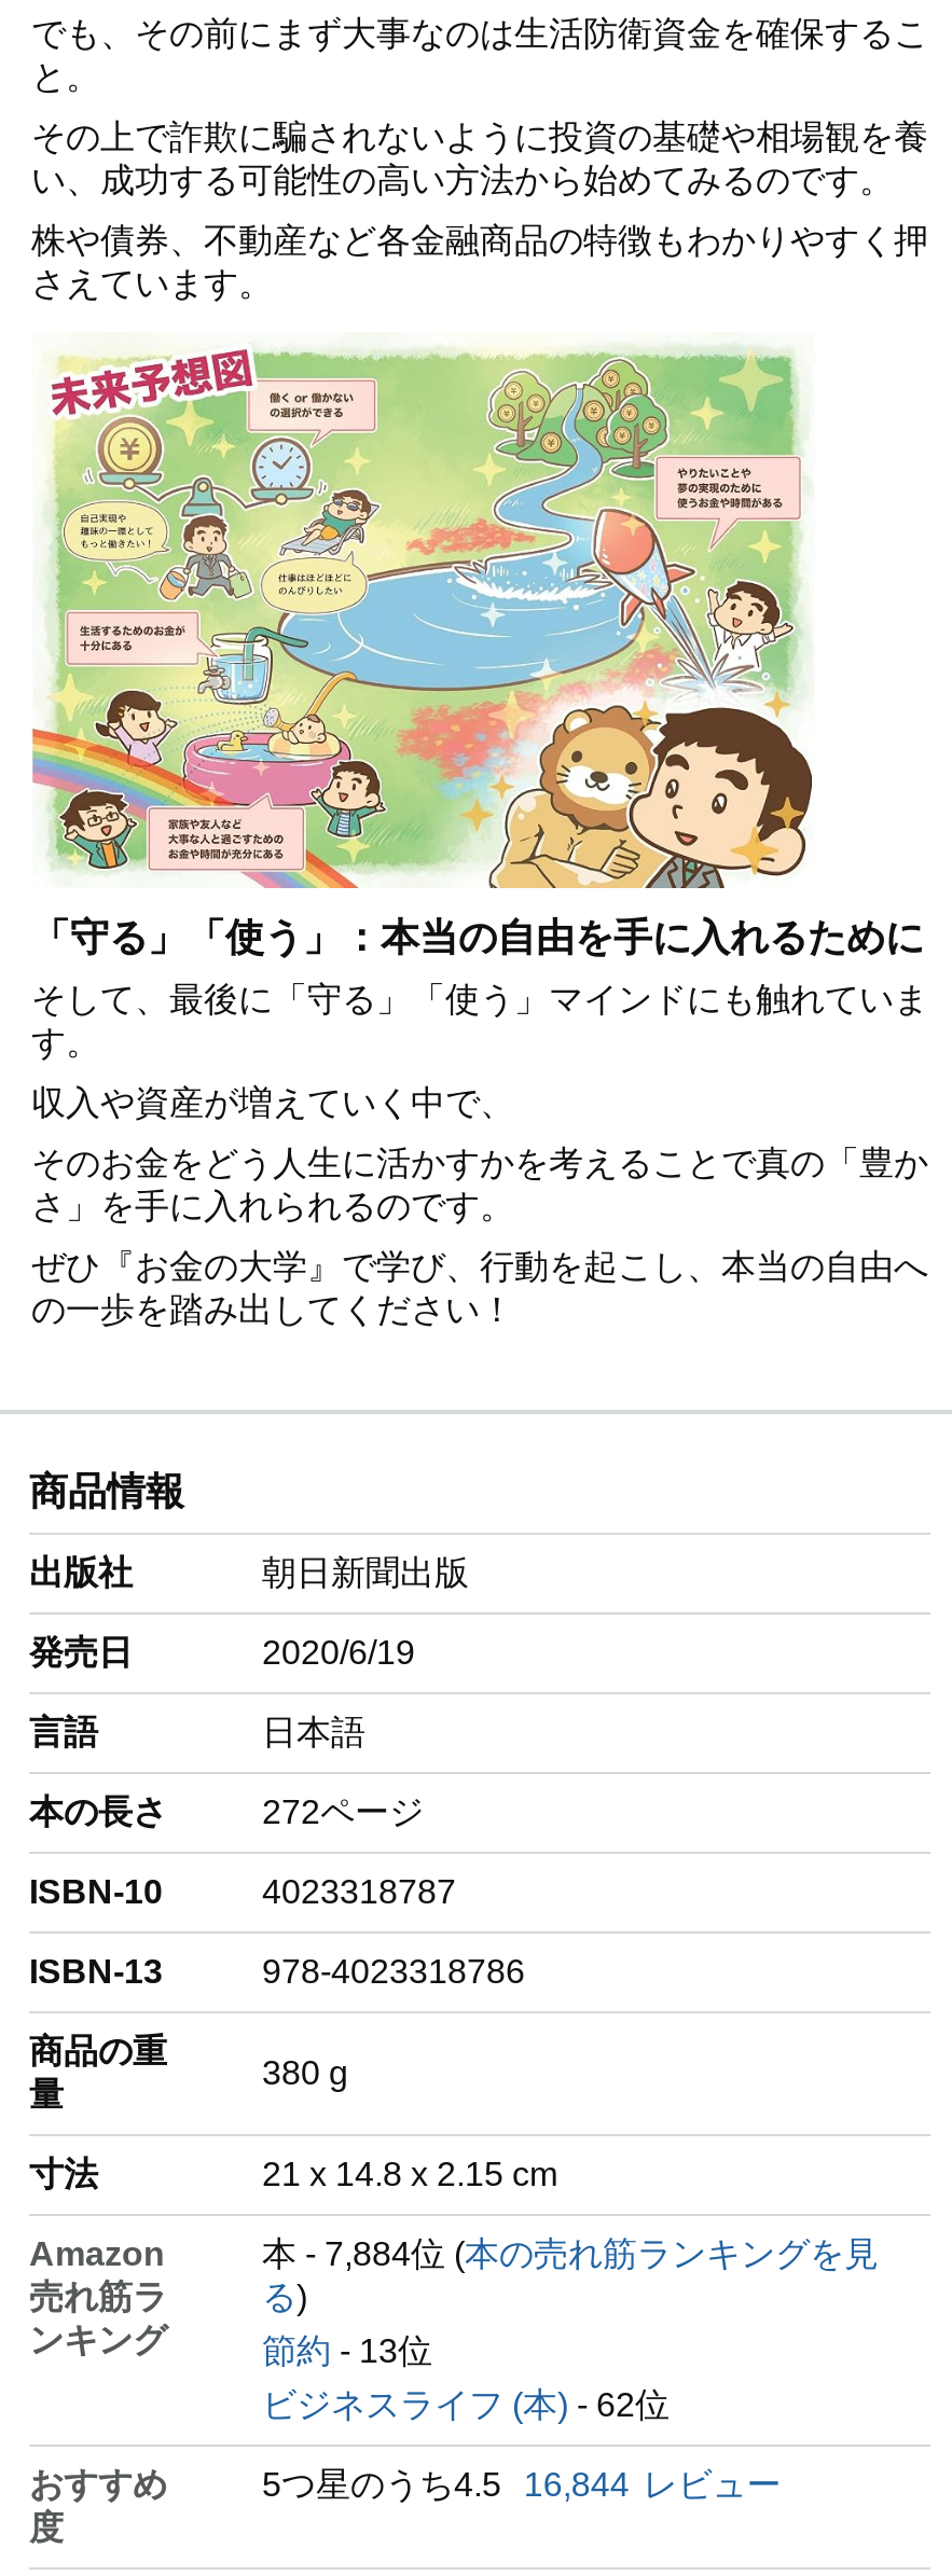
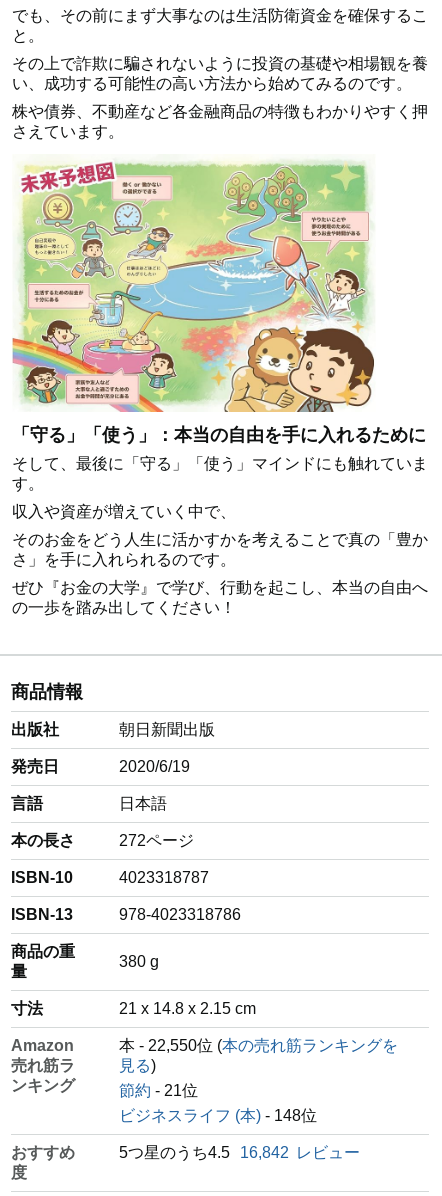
[262,2235,879,2314] 本 - 7,884位 (本の売れ筋ランキングを見 | る) -> [119,1037,398,1074] 本 - 22,550位 (本の売れ筋ランキングを | 見る)
[262,2332,432,2368] 節約- 13位 -> [119,1082,198,1099] 節約- 21位
[262,2385,670,2422] ビジネスライフ (本) - 62位 -> [119,1107,317,1124] ビジネスライフ (本) - 148位
[262,2465,781,2502] 5つ星のうち4.5 16,844 レビュー -> [119,1144,360,1161] 5つ星のうち4.5 16,842 レビュー

